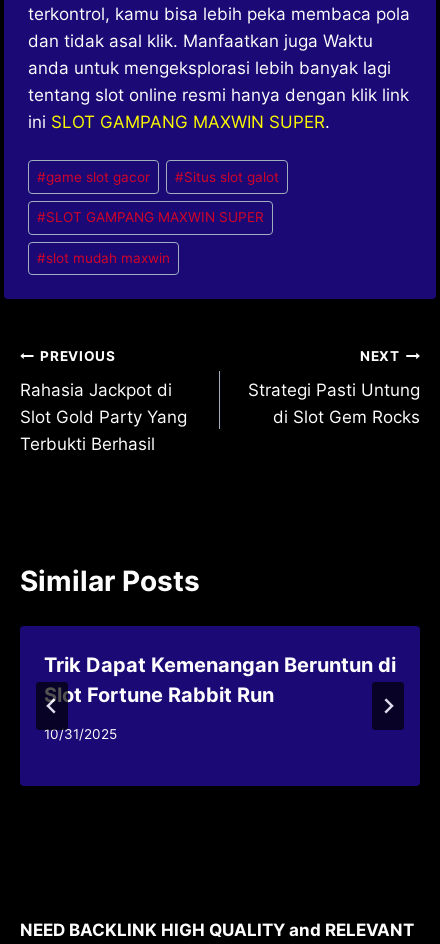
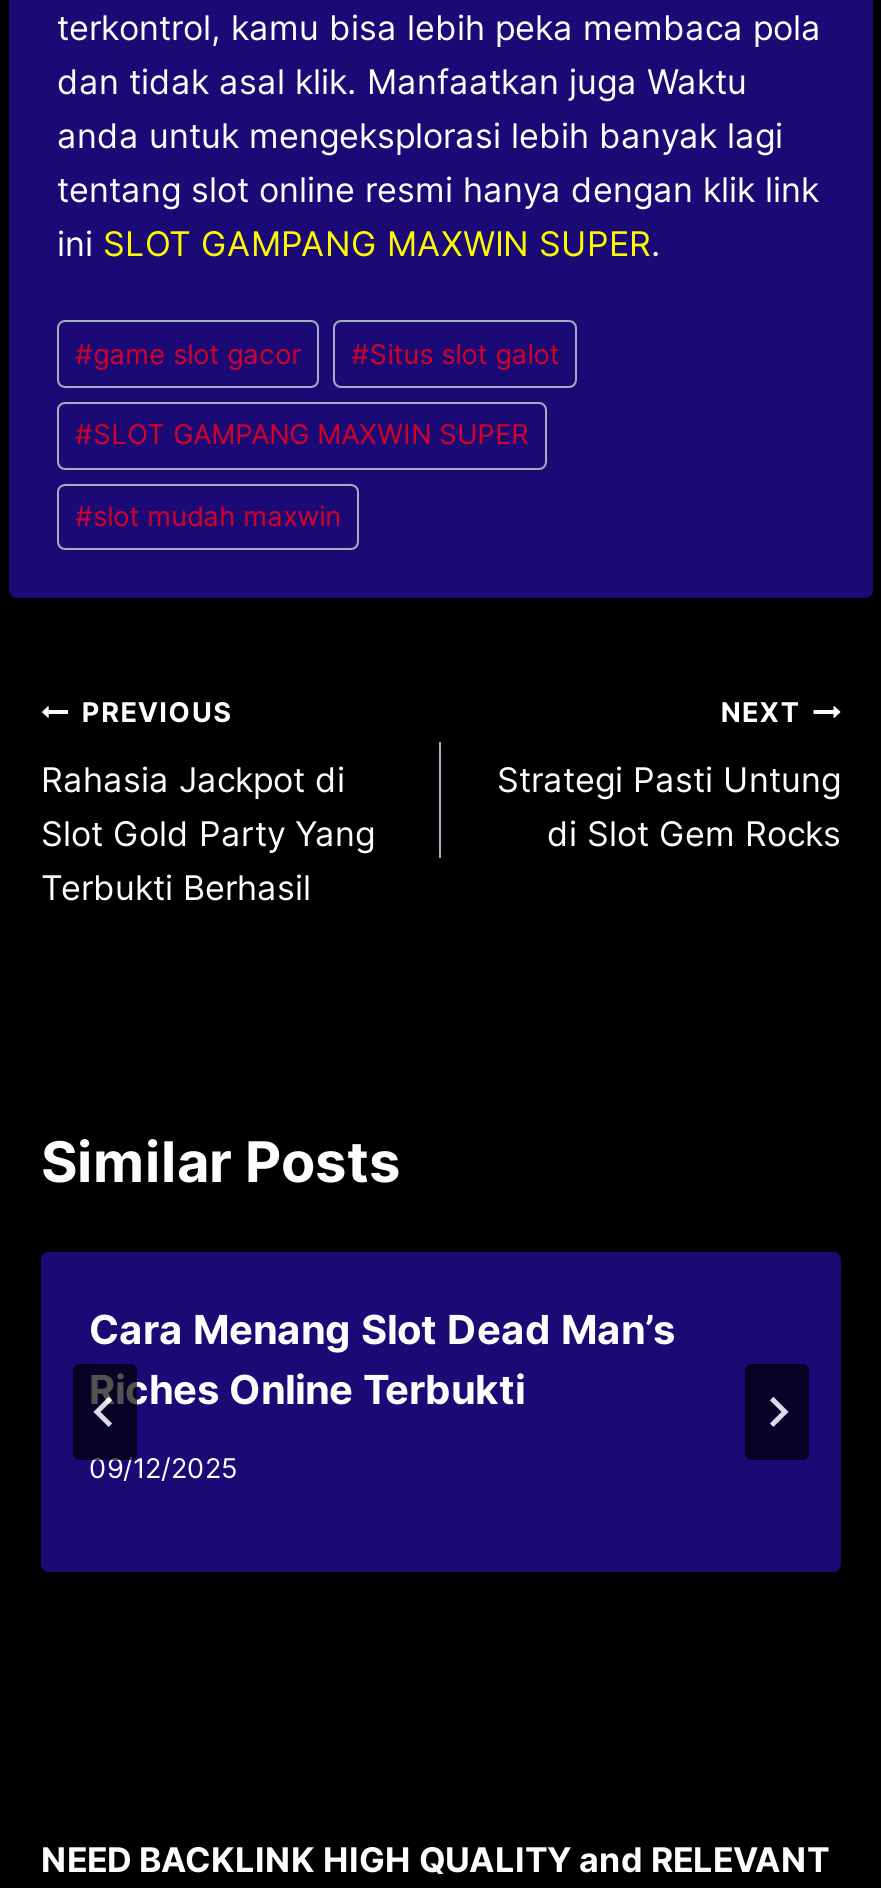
[44,653,396,707] Trik Dapat Kemenangan Beruntun di | Slot Fortune Rabbit Run -> [89,1307,675,1415] Cara Menang Slot Dead Man’s | Riches Online Terbukti
[44,726,117,742] 10/31/2025 -> [89,1452,237,1484] 09/12/2025

